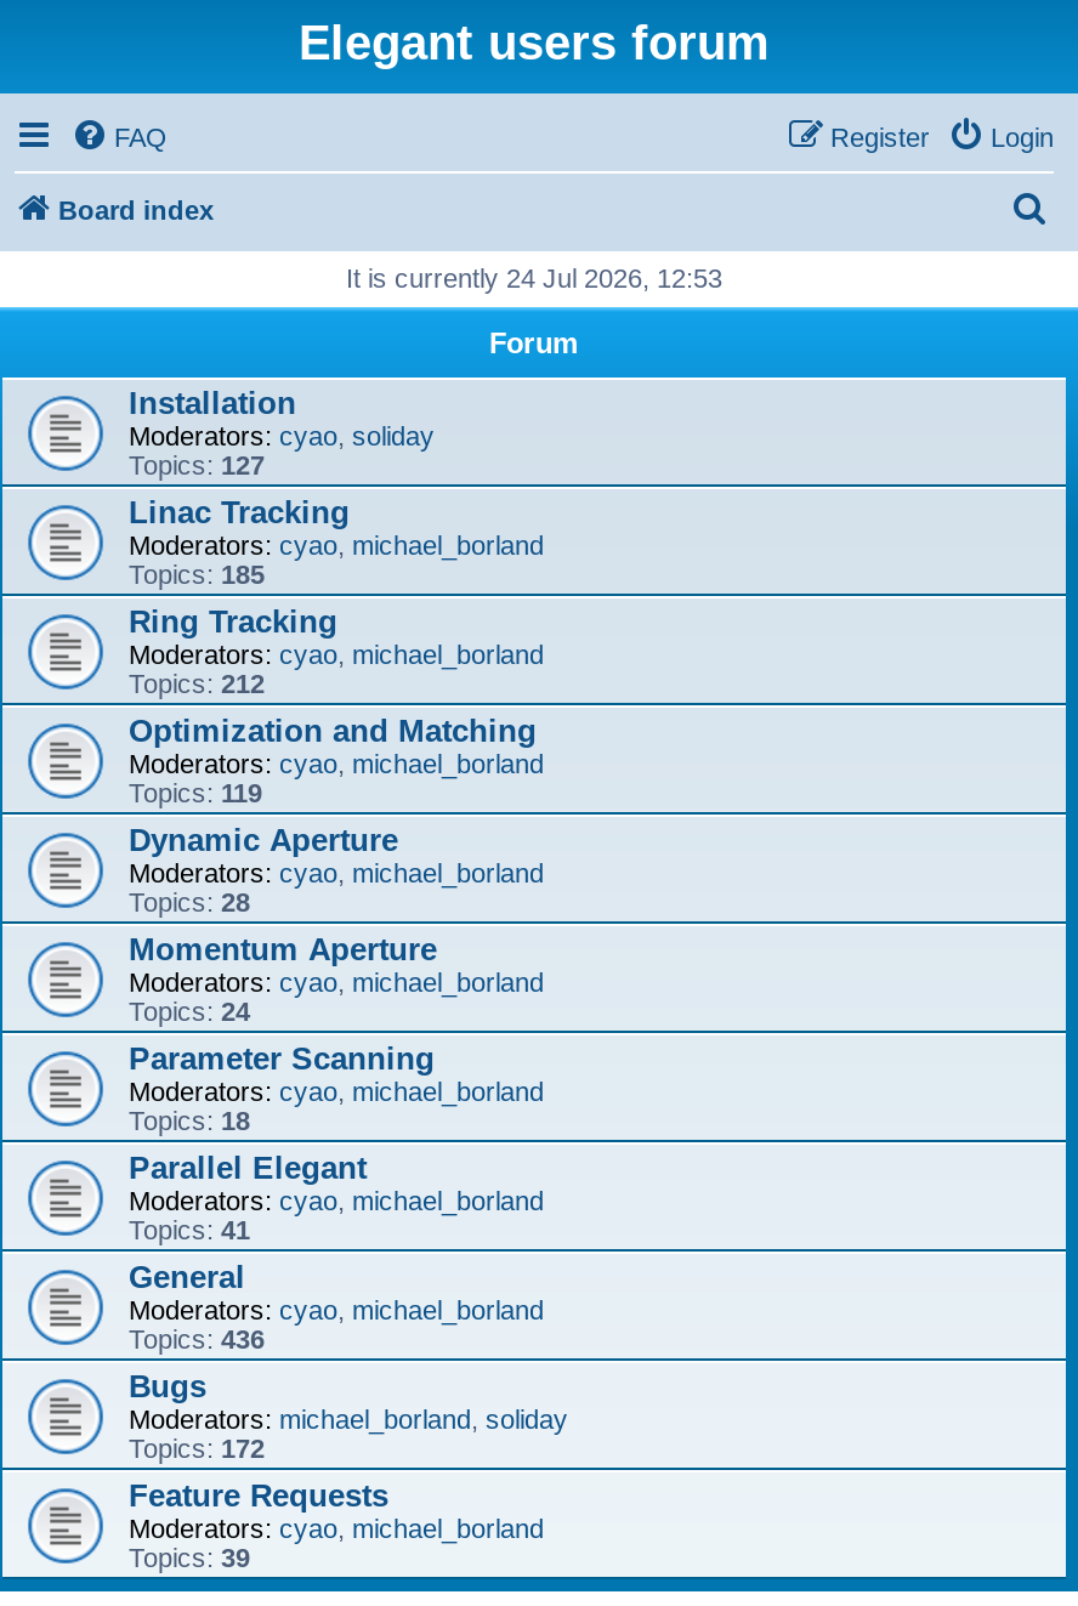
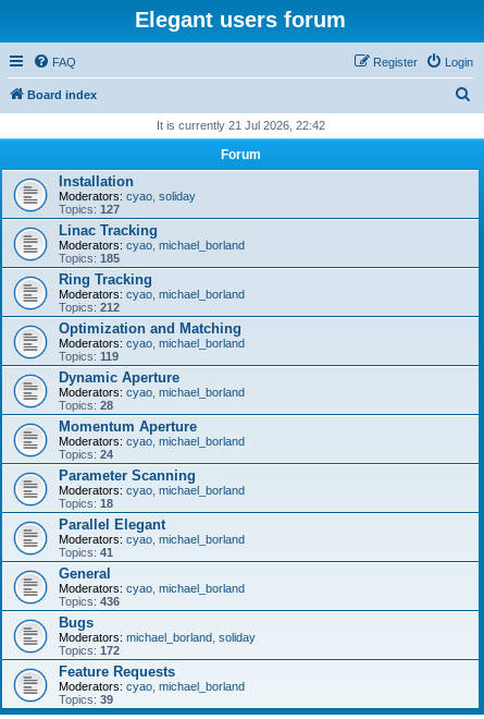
[346,263,722,293] It is currently 24 Jul 2026, 12:53 -> [156,119,325,132] It is currently 21 Jul 2026, 22:42

